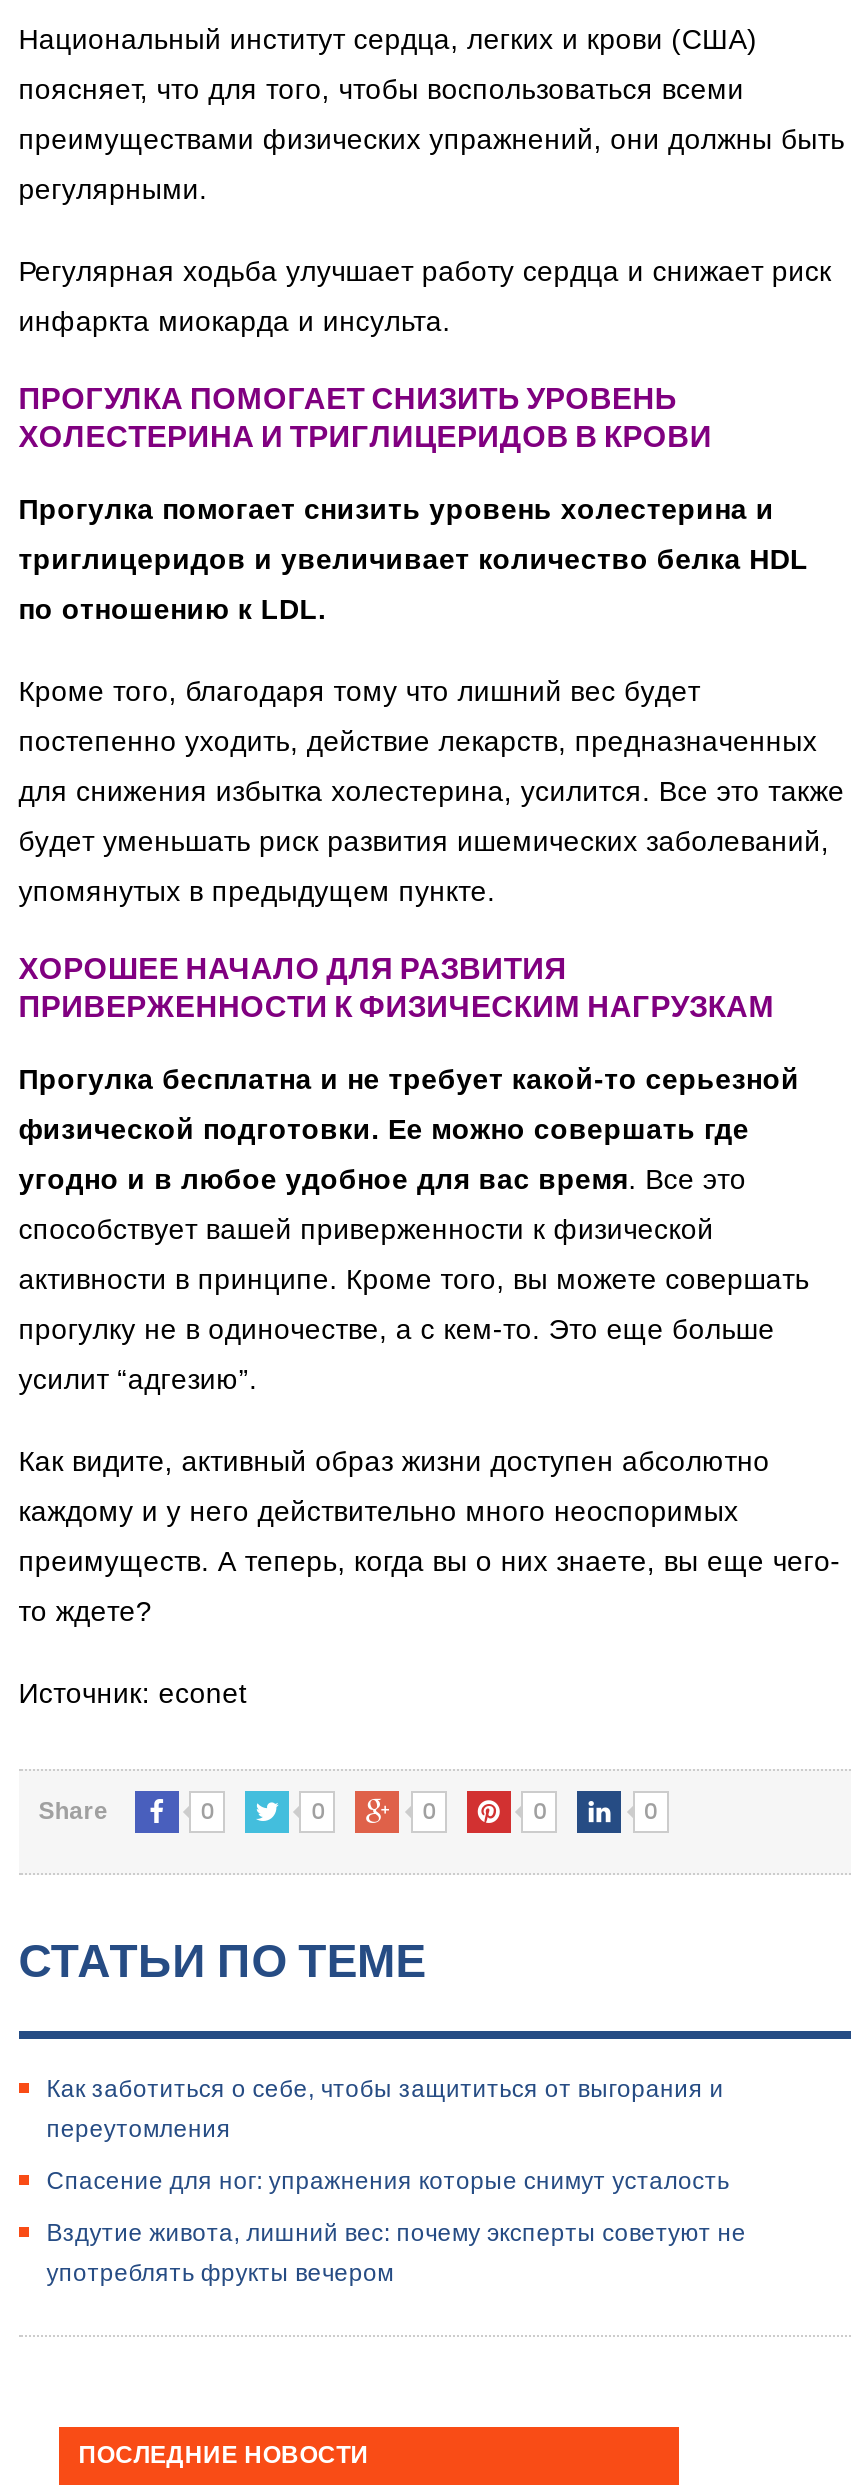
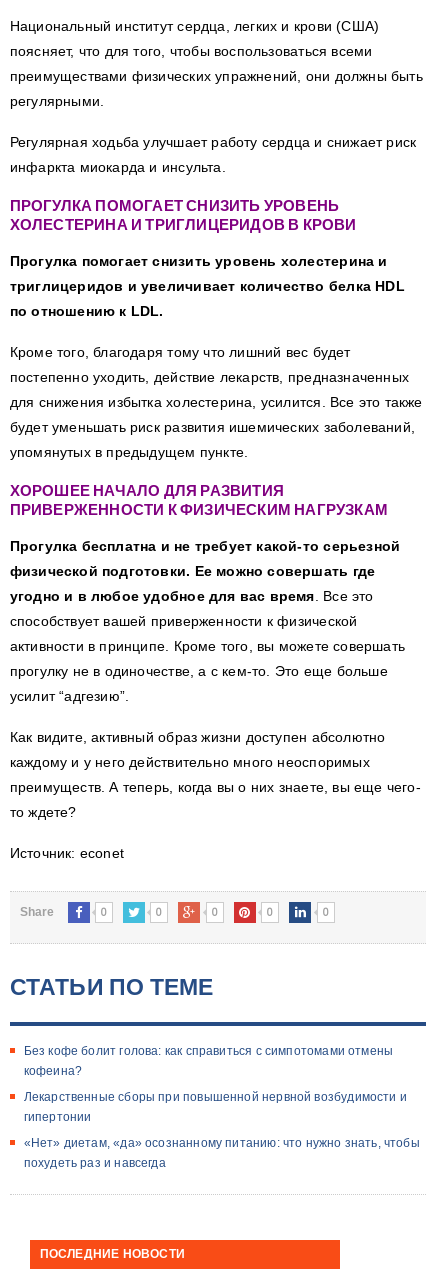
[46,2075,724,2143] Как заботиться о себе, чтобы защититься от выгорания и | переутомления -> [24,1044,393,1078] Без кофе болит голова: как справиться с симпотомами отмены | кофеина?
[46,2167,729,2195] Спасение для ног: упражнения которые снимут усталость -> [24,1090,407,1124] Лекарственные сборы при повышенной нервной возбудимости и | гипертонии
[46,2219,746,2287] Вздутие живота, лишний вес: почему эксперты советуют не | употреблять фрукты вечером -> [24,1136,420,1170] «Нет» диетам, «да» осознанному питанию: что нужно знать, чтобы | похудеть раз и навсегда

